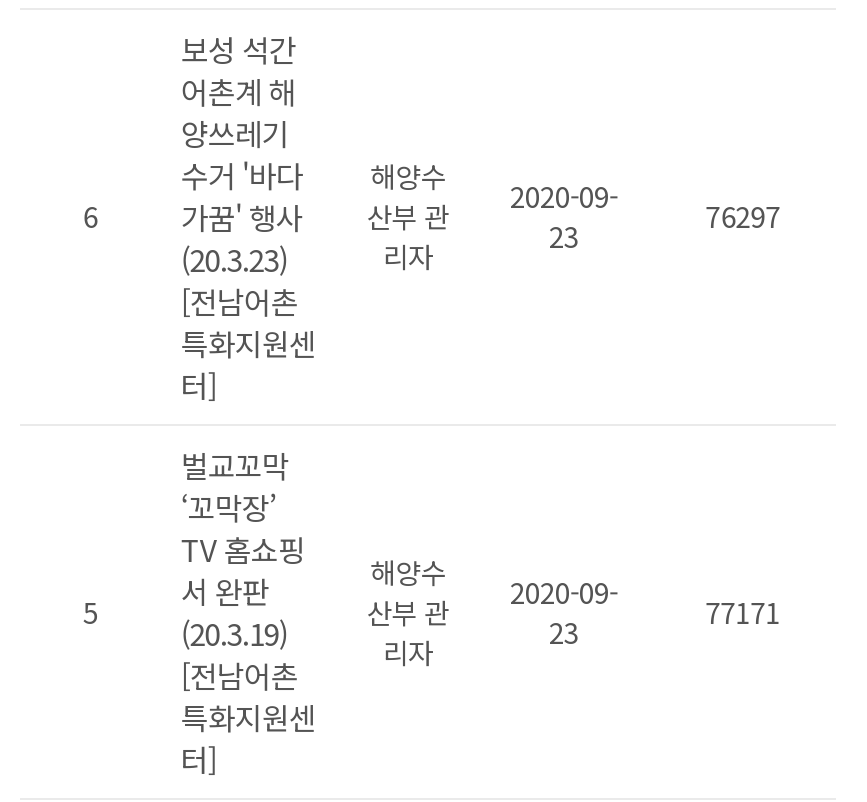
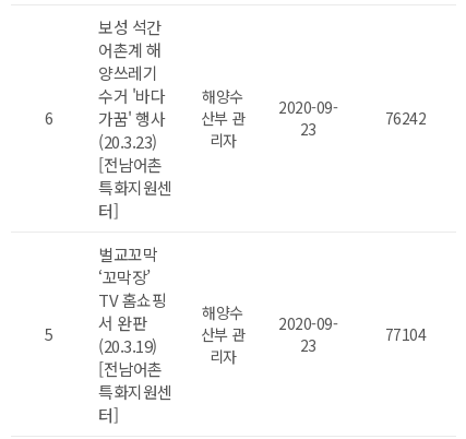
[706,196,780,236] 76297 -> [385,107,426,129] 76242
[706,592,780,632] 77171 -> [385,323,426,345] 77104

